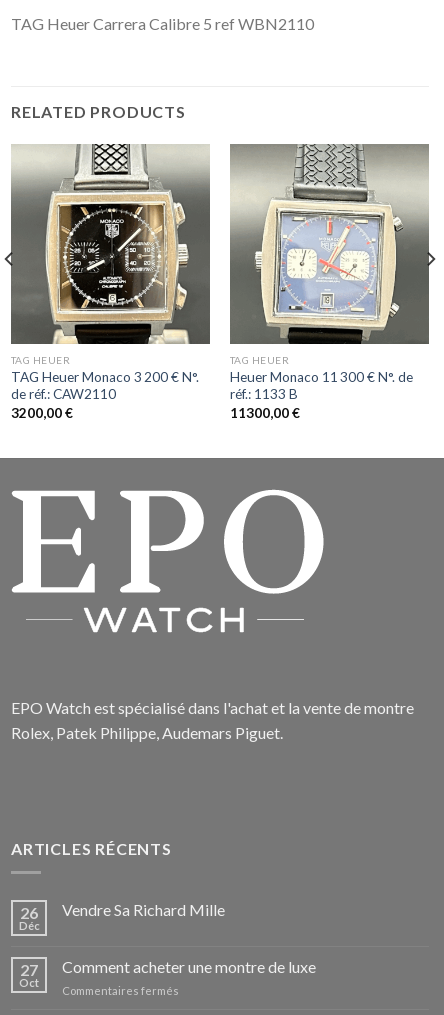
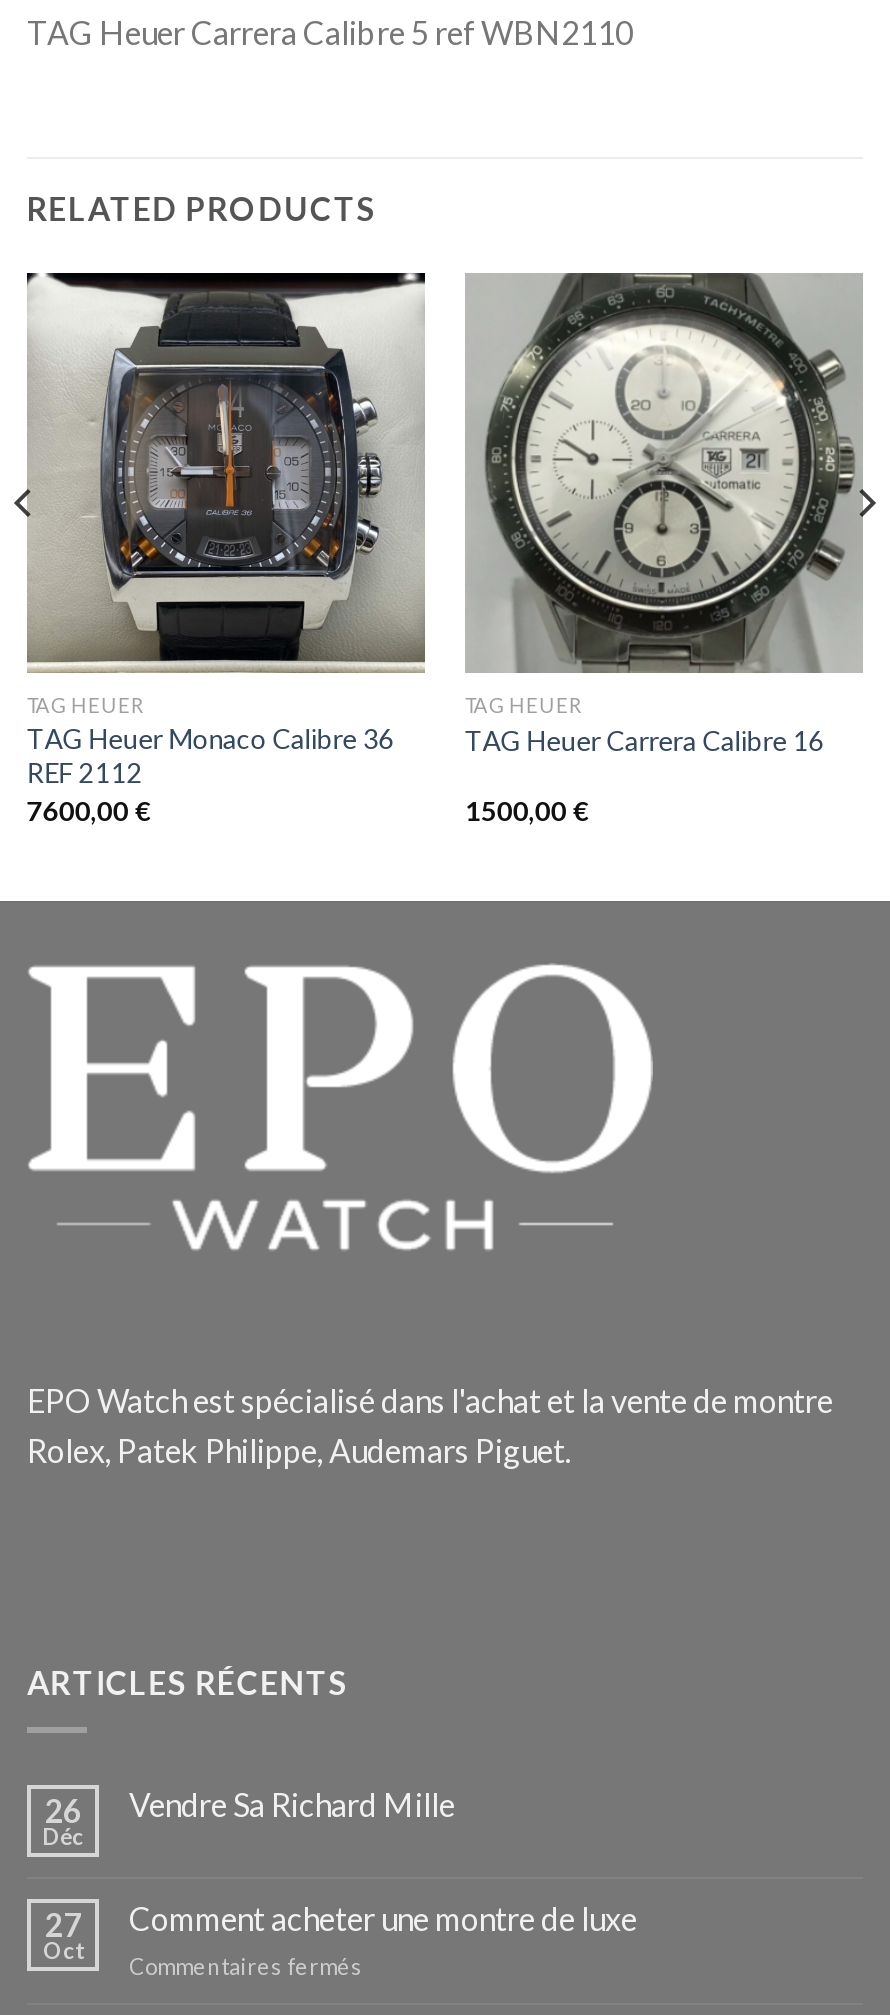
[11,143,210,420] [image] | TAG Heuer Monaco 3 200 € N°. | de réf.: CAW2110 | 3200,00 € -> [25,271,427,826] [image] | TAG Heuer Monaco Calibre 36 | REF 2112 | 7600,00 €
[230,144,429,420] [image] | Heuer Monaco 11 300 € N°. de | réf.: 1133 B | 11300,00 € -> [465,273,861,826] [image] | TAG Heuer Carrera Calibre 16 | 1500,00 €

